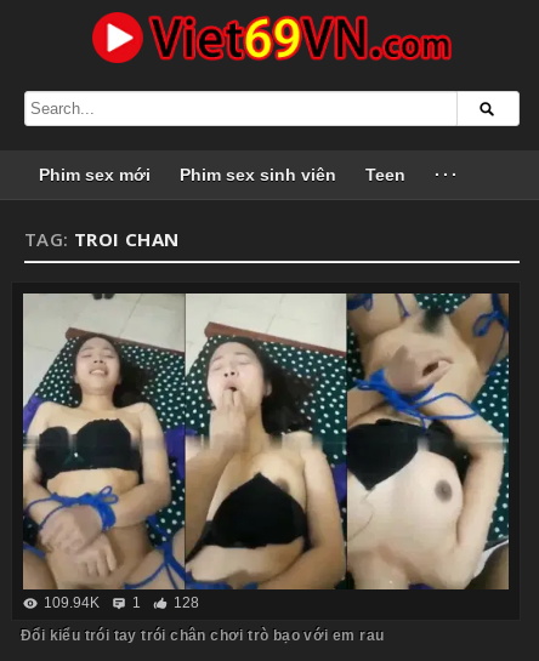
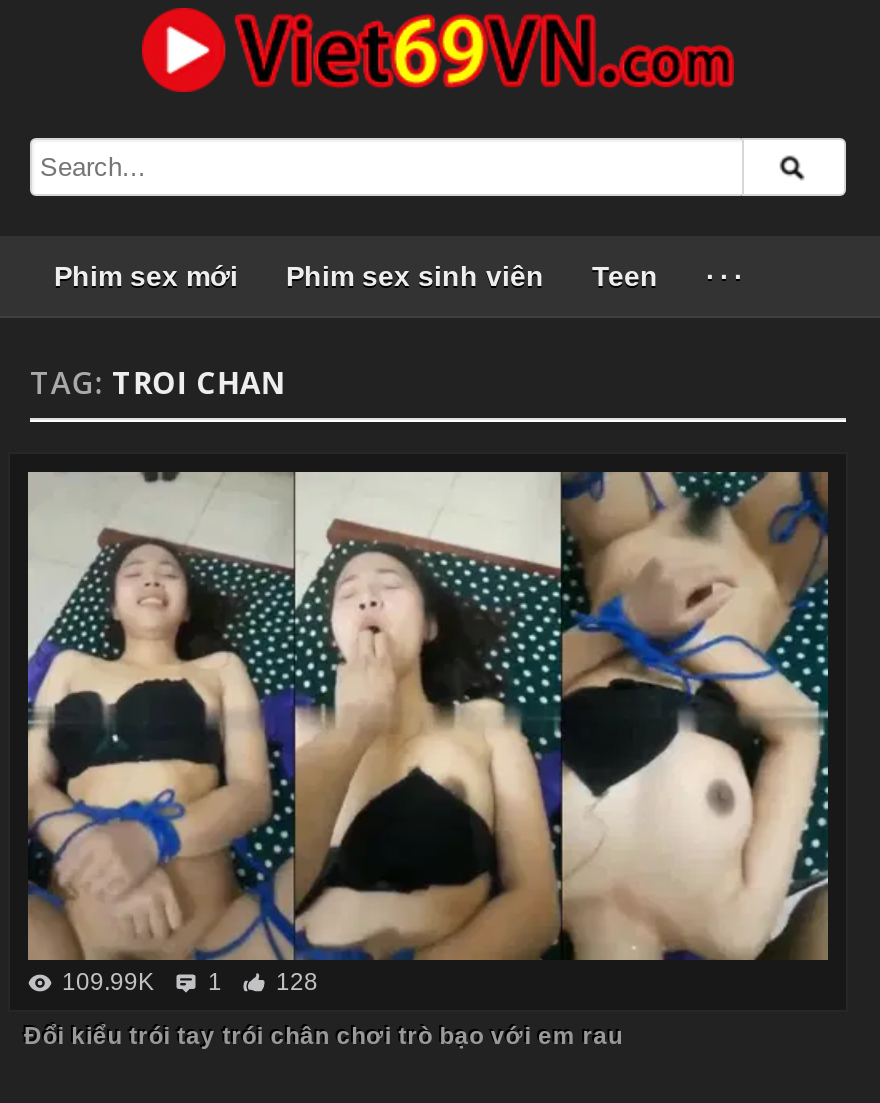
[44,594,199,611] 109.94K 1 128 -> [62,967,318,995] 109.99K 1 128

